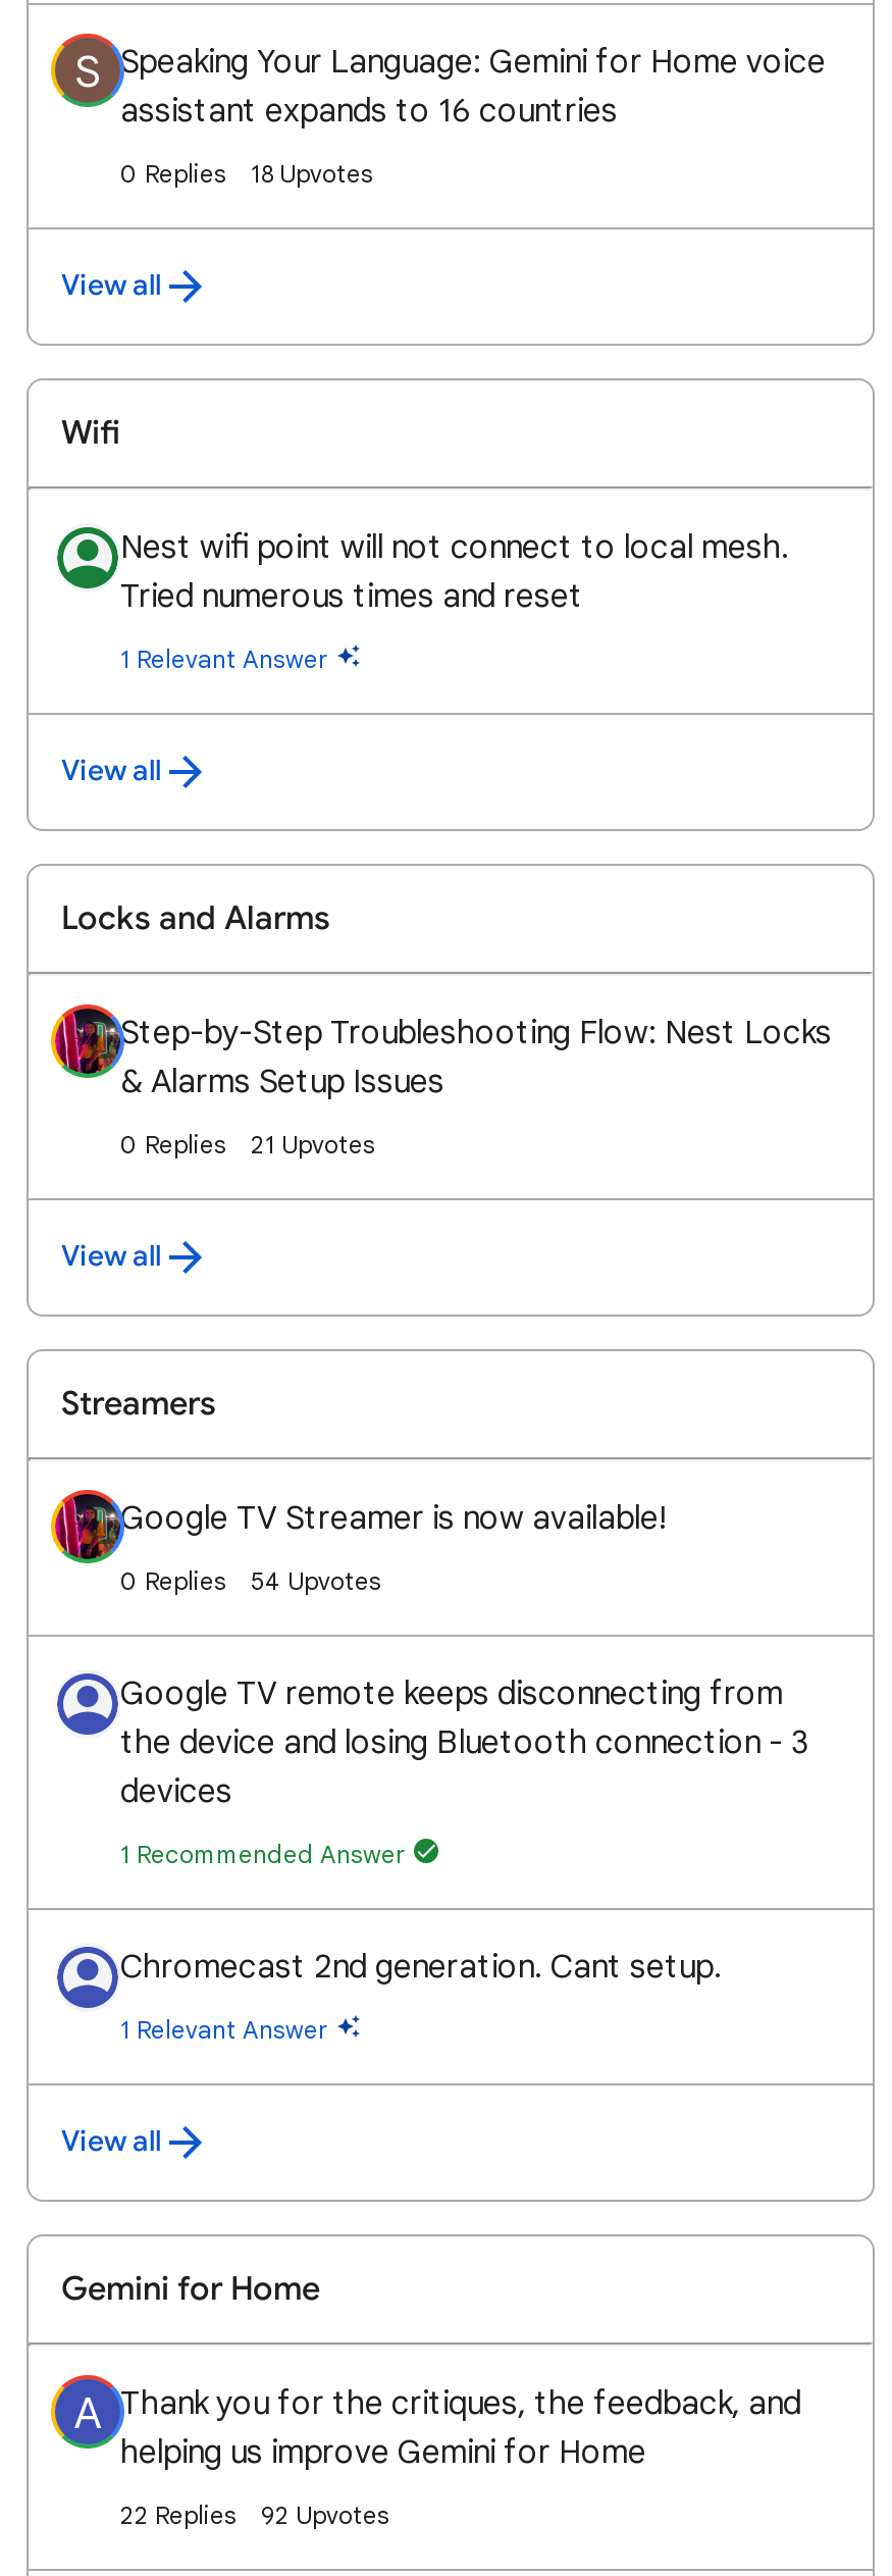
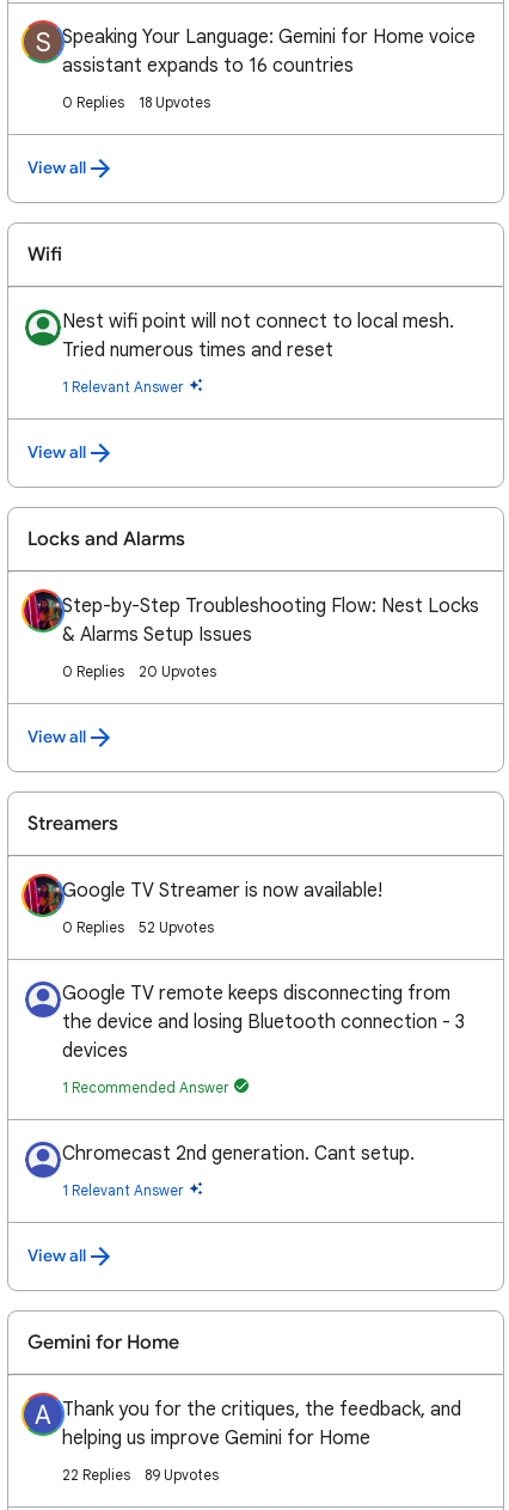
[251,1129,375,1160] 21 Upvotes -> [139,662,216,680] 20 Upvotes
[251,1565,381,1596] 54 Upvotes -> [139,918,214,936] 52 Upvotes
[120,2500,389,2530] 22 Replies 92 Upvotes -> [62,1466,219,1484] 22 Replies 89 Upvotes

